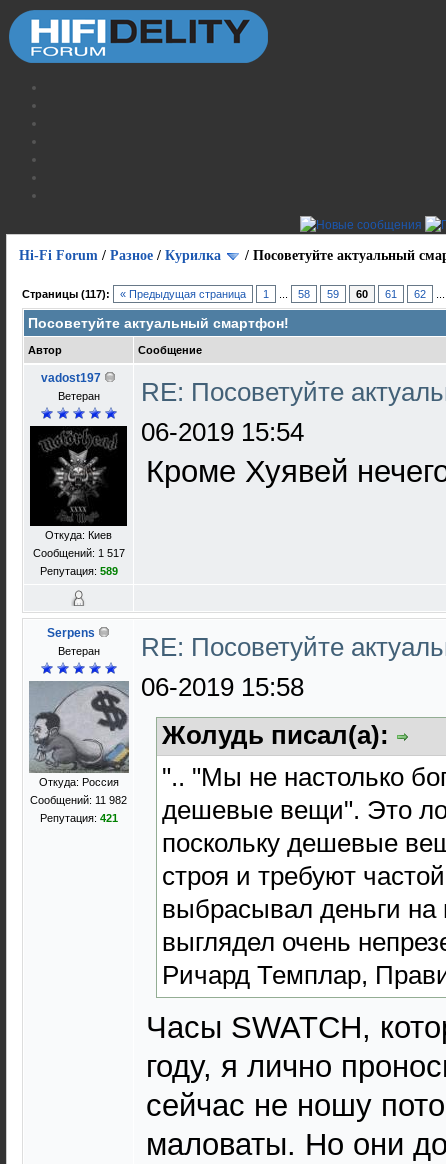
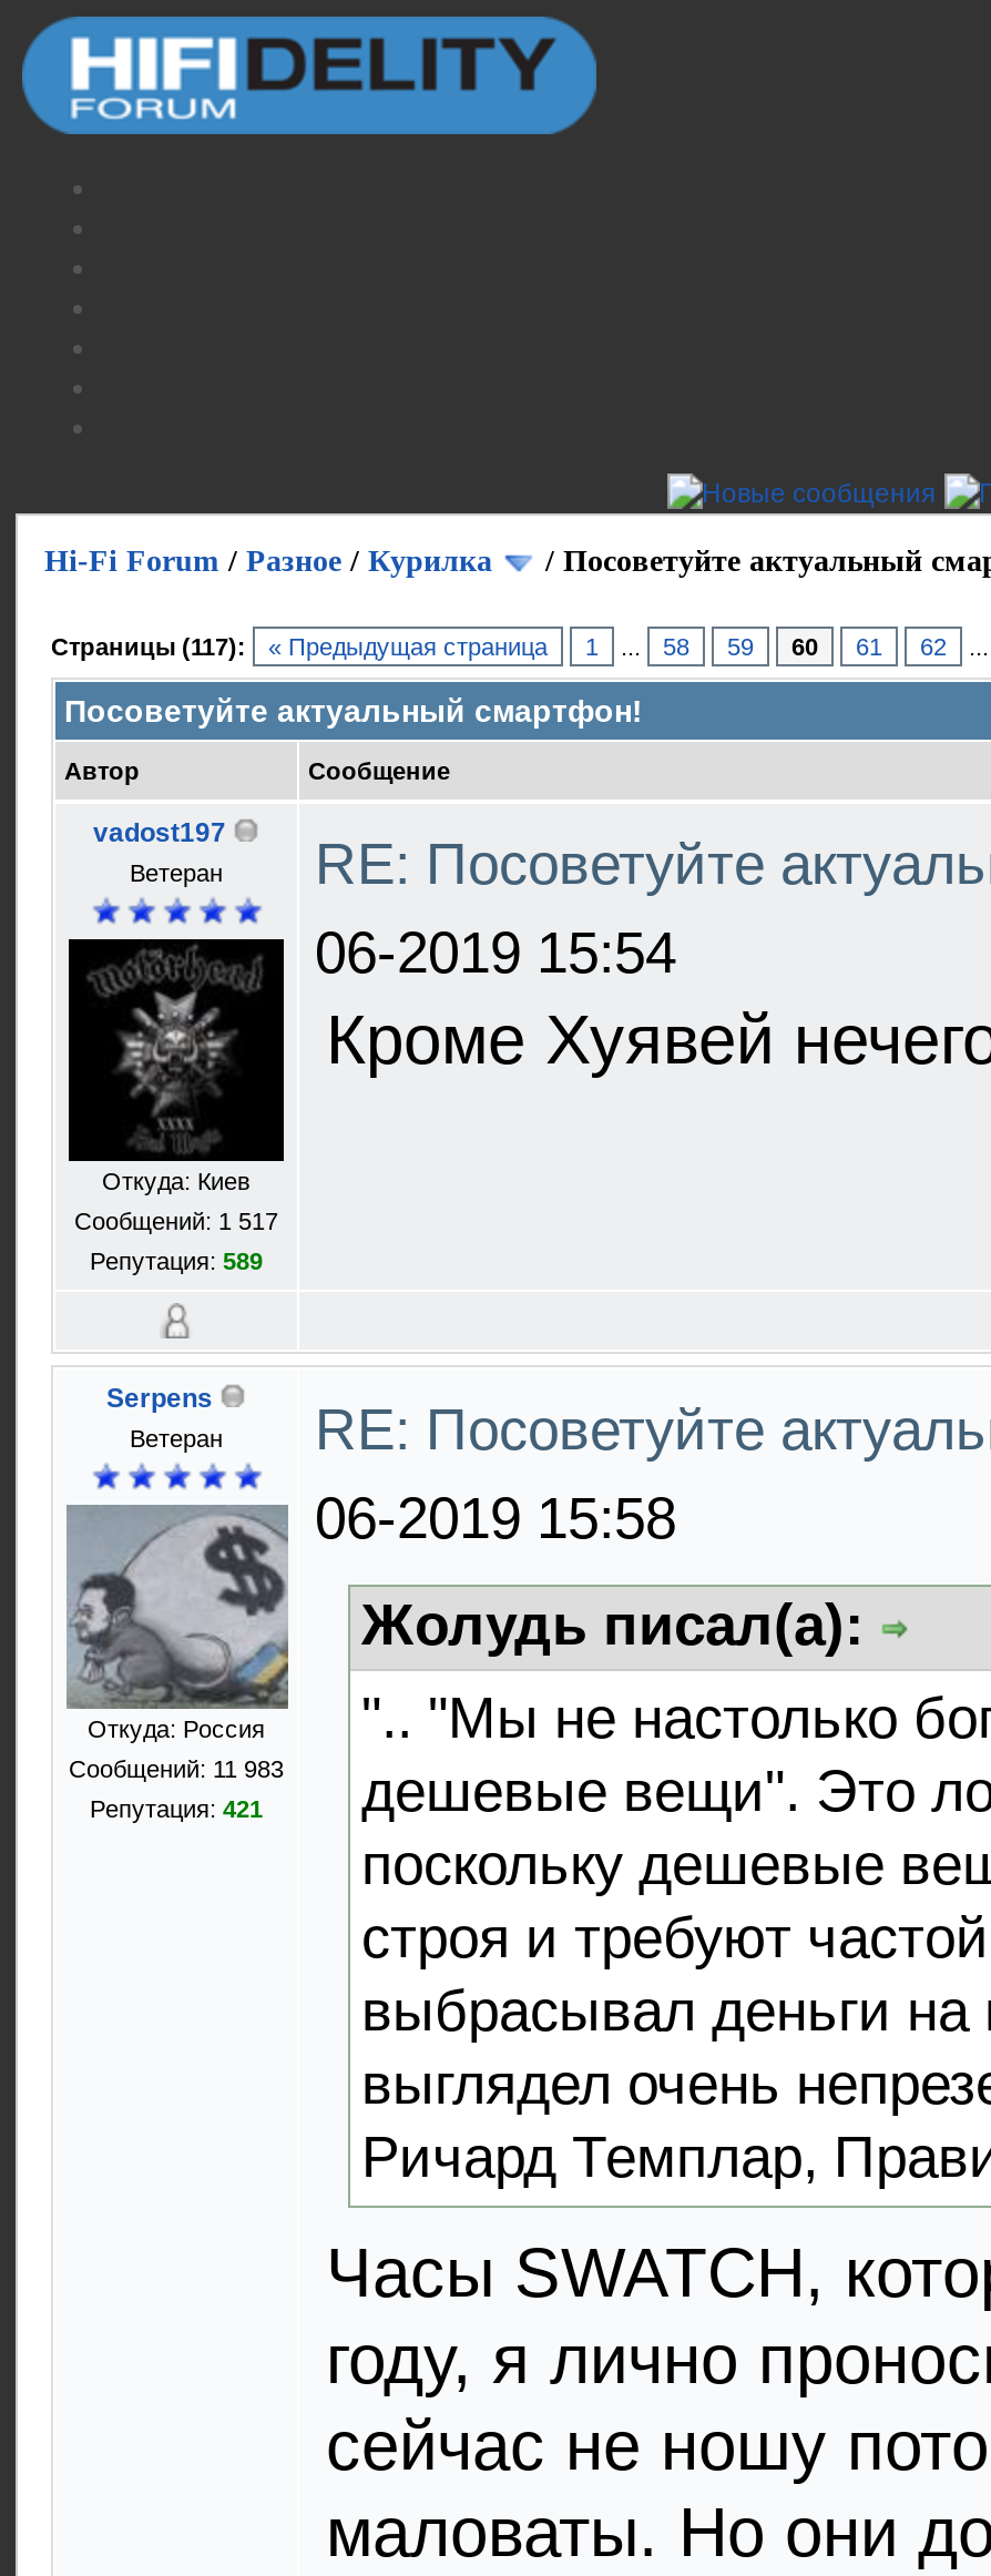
[30,794,127,806] Сообщений: 11 982 -> [69,1755,284,1782] Сообщений: 11 983

